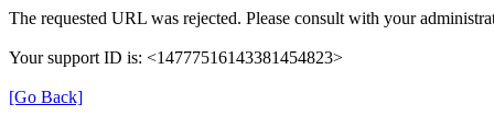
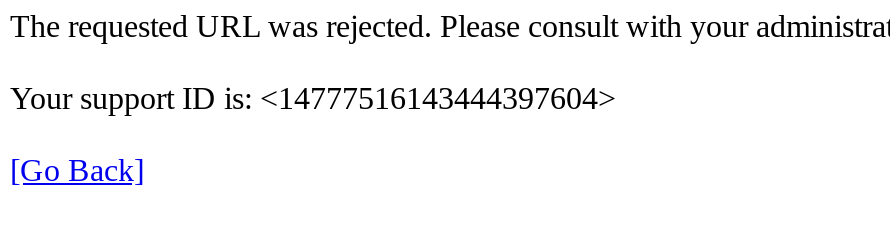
[9,48,343,67] Your support ID is: <14777516143381454823> -> [10,81,616,115] Your support ID is: <14777516143444397604>

